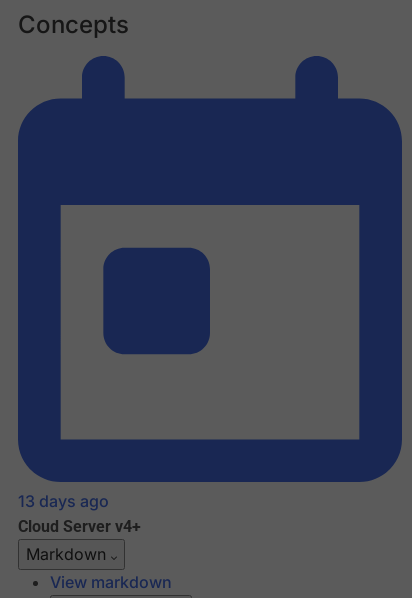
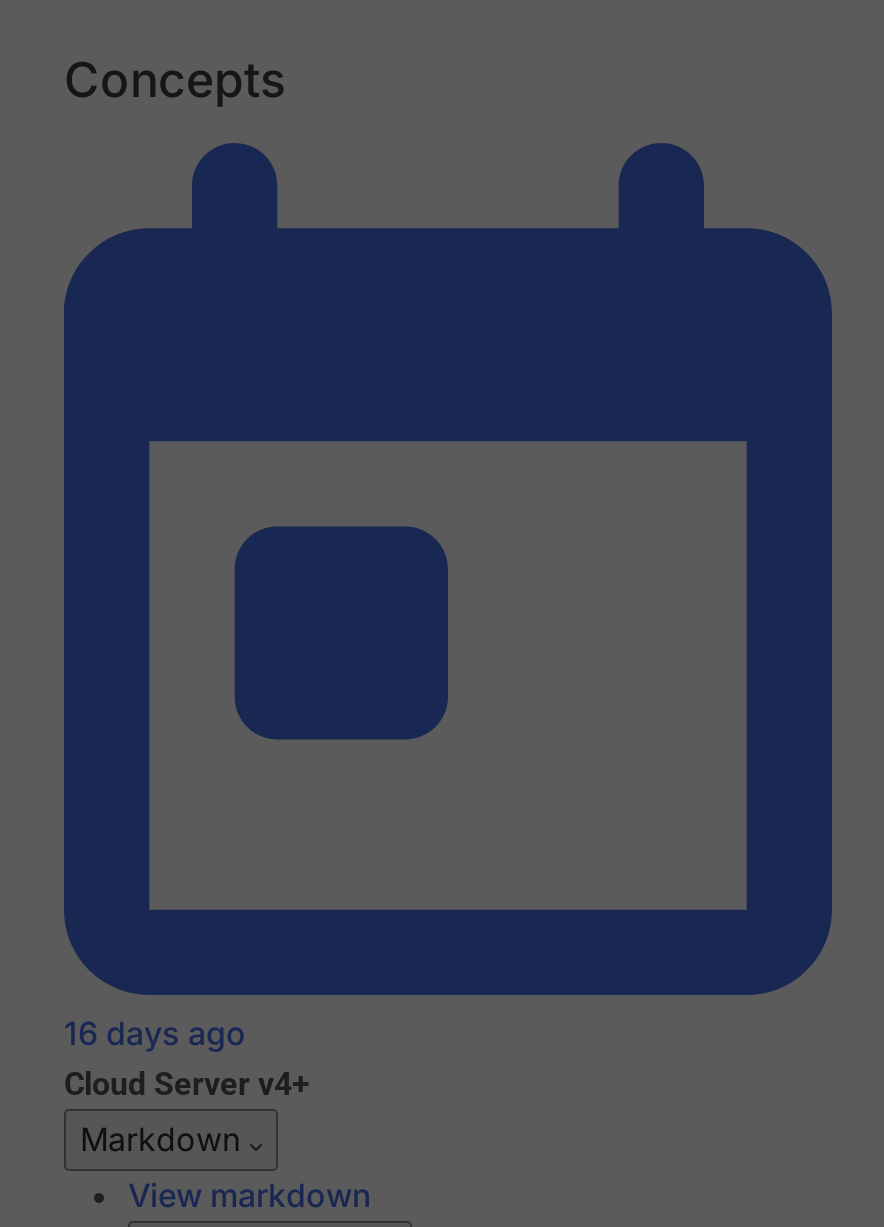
[18,491,109,511] 13 days ago -> [64,1014,246,1054] 16 days ago

